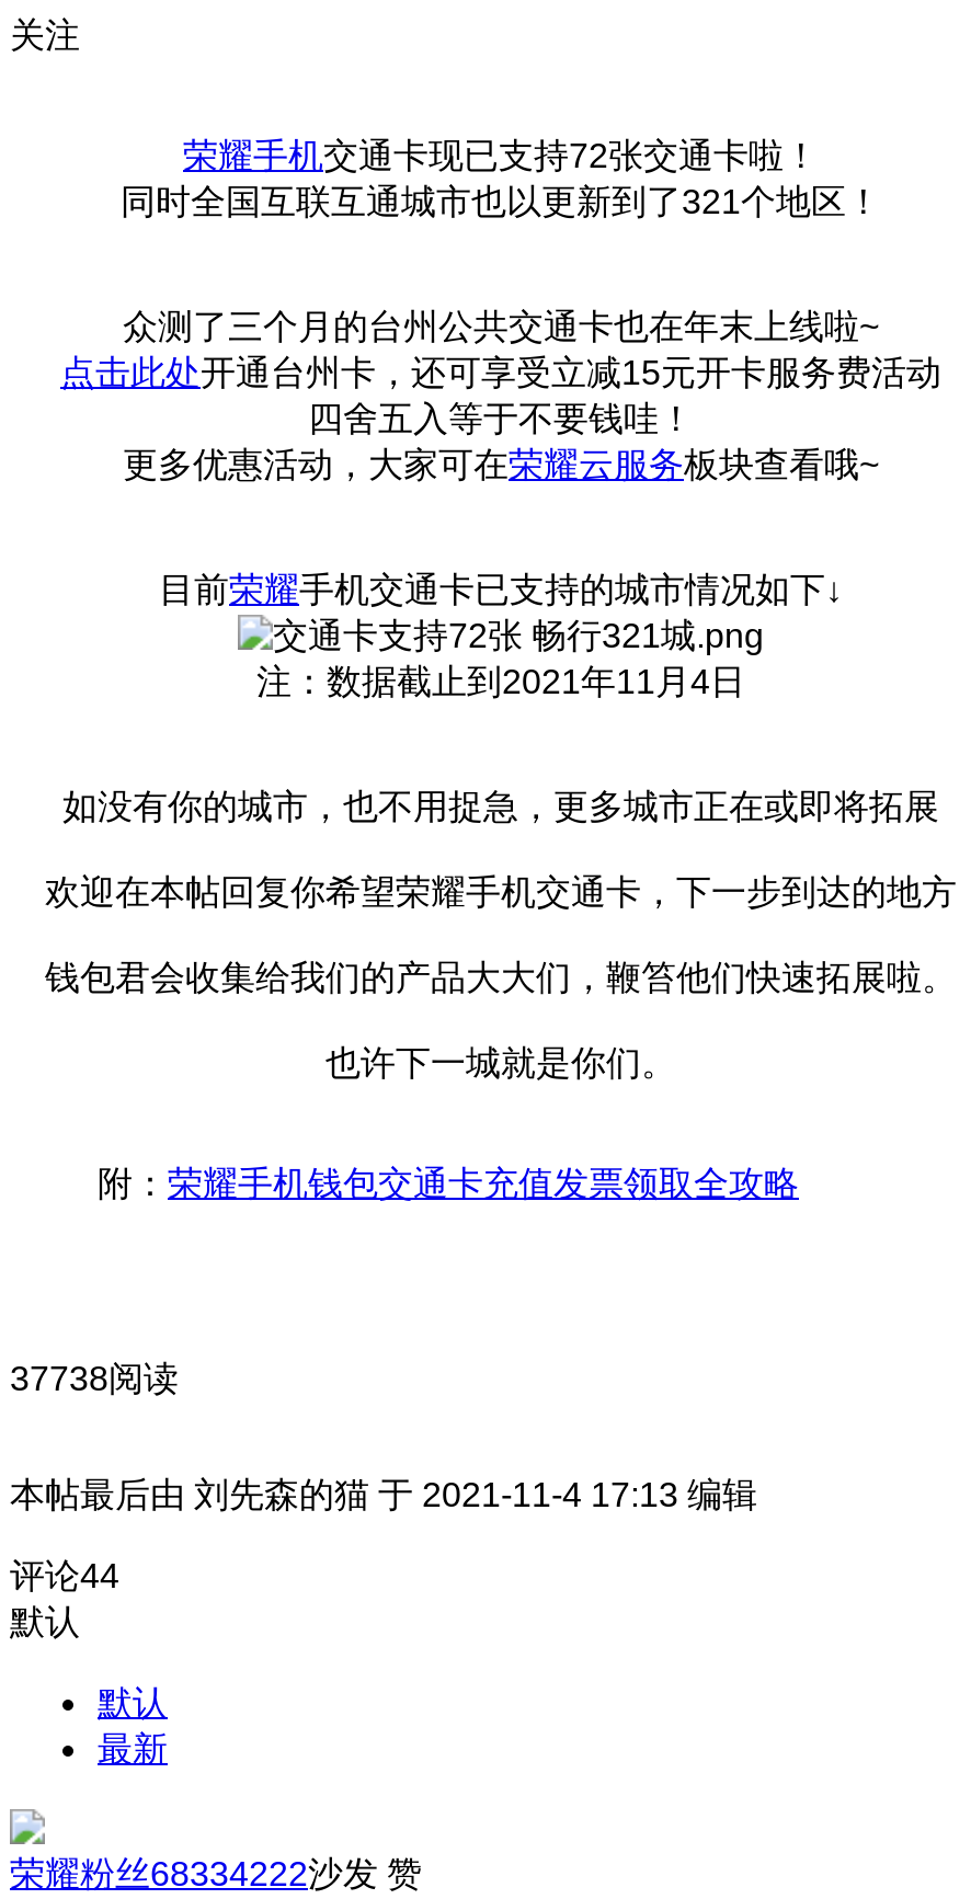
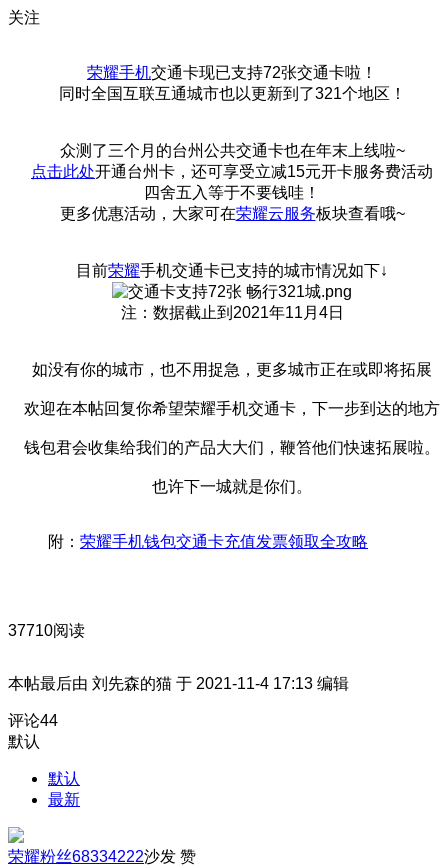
[10,1360,179,1397] 37738阅读 -> [8,622,85,639] 37710阅读

